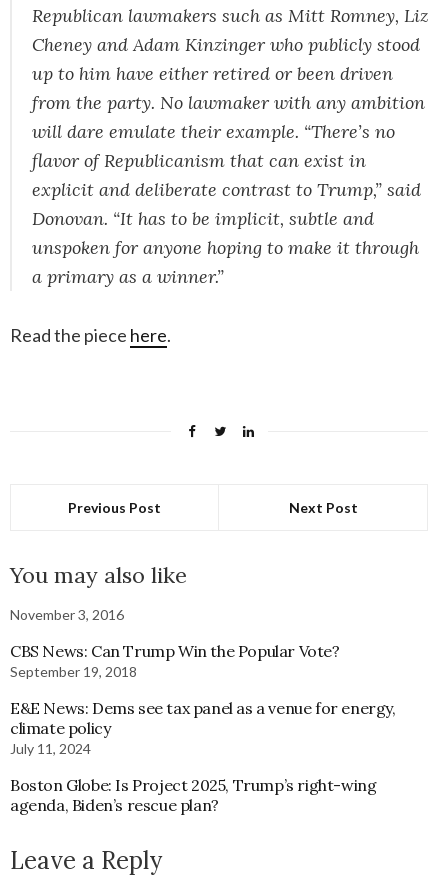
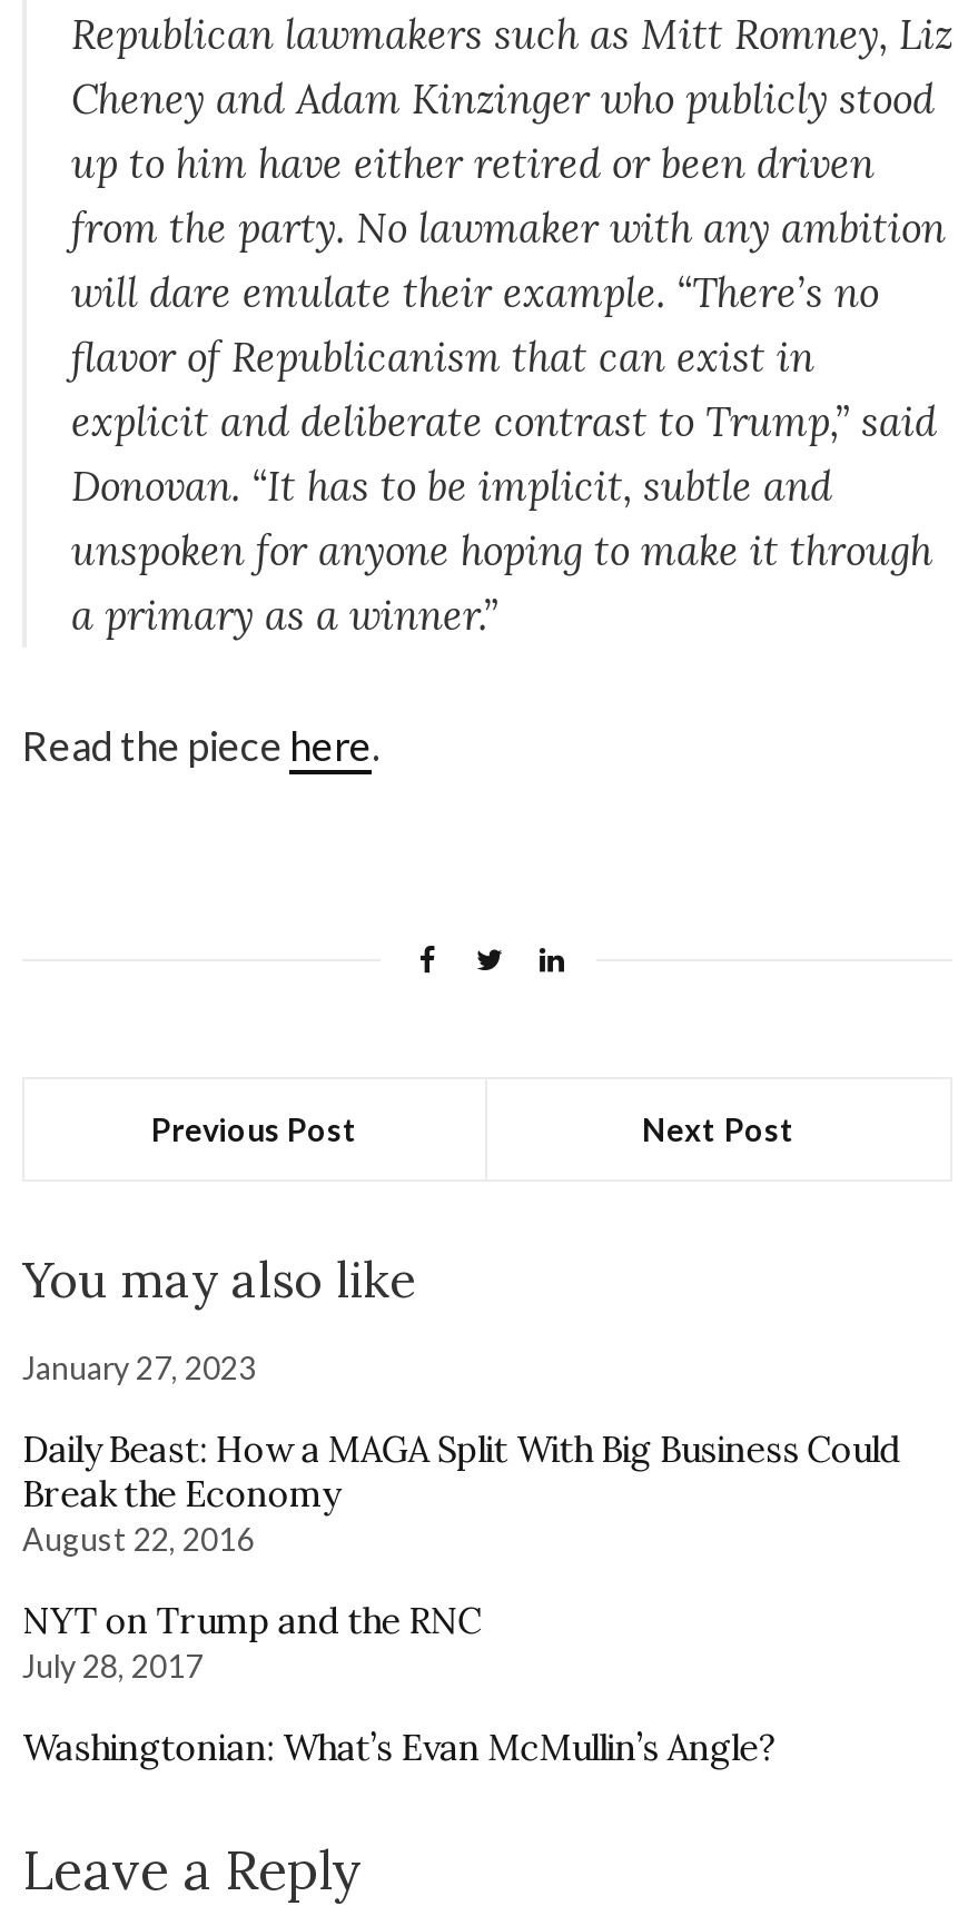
[10,606,124,623] November 3, 2016 -> [22,1348,256,1386] January 27, 2023
[10,641,340,680] CBS News: Can Trump Win the Popular Vote? | September 19, 2018 -> [22,1426,901,1557] Daily Beast: How a MAGA Split With Big Business Could | Break the Economy | August 22, 2016
[10,698,396,757] E&E News: Dems see tax panel as a venue for energy, | climate policy | July 11, 2024 -> [22,1597,482,1684] NYT on Trump and the RNC | July 28, 2017
[10,775,376,815] Boston Globe: Is Project 2025, Trump’s right-wing | agenda, Biden’s rescue plan? -> [22,1724,775,1768] Washingtonian: What’s Evan McMullin’s Angle?

